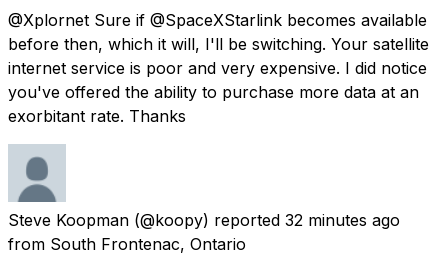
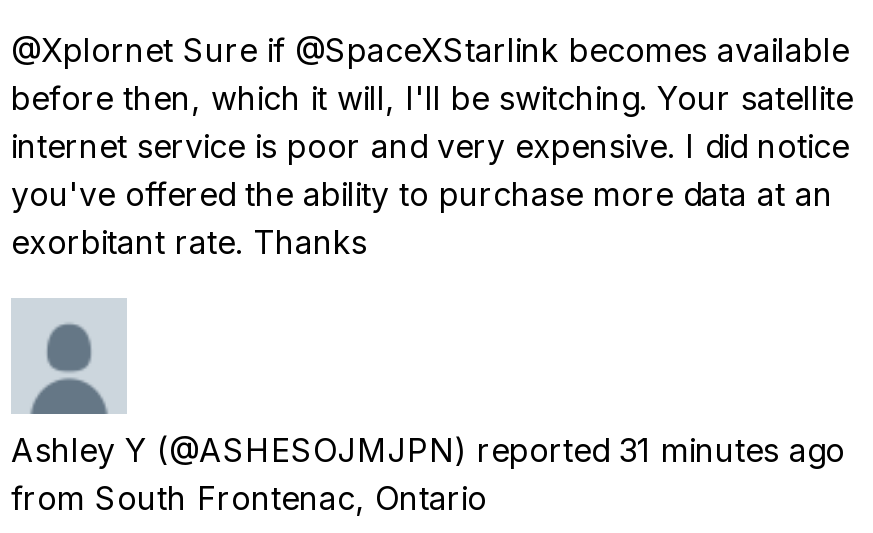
[8,210,400,230] Steve Koopman (@koopy) reported 32 minutes ago -> [11,430,845,470] Ashley Y (@ASHESOJMJPN) reported 31 minutes ago

